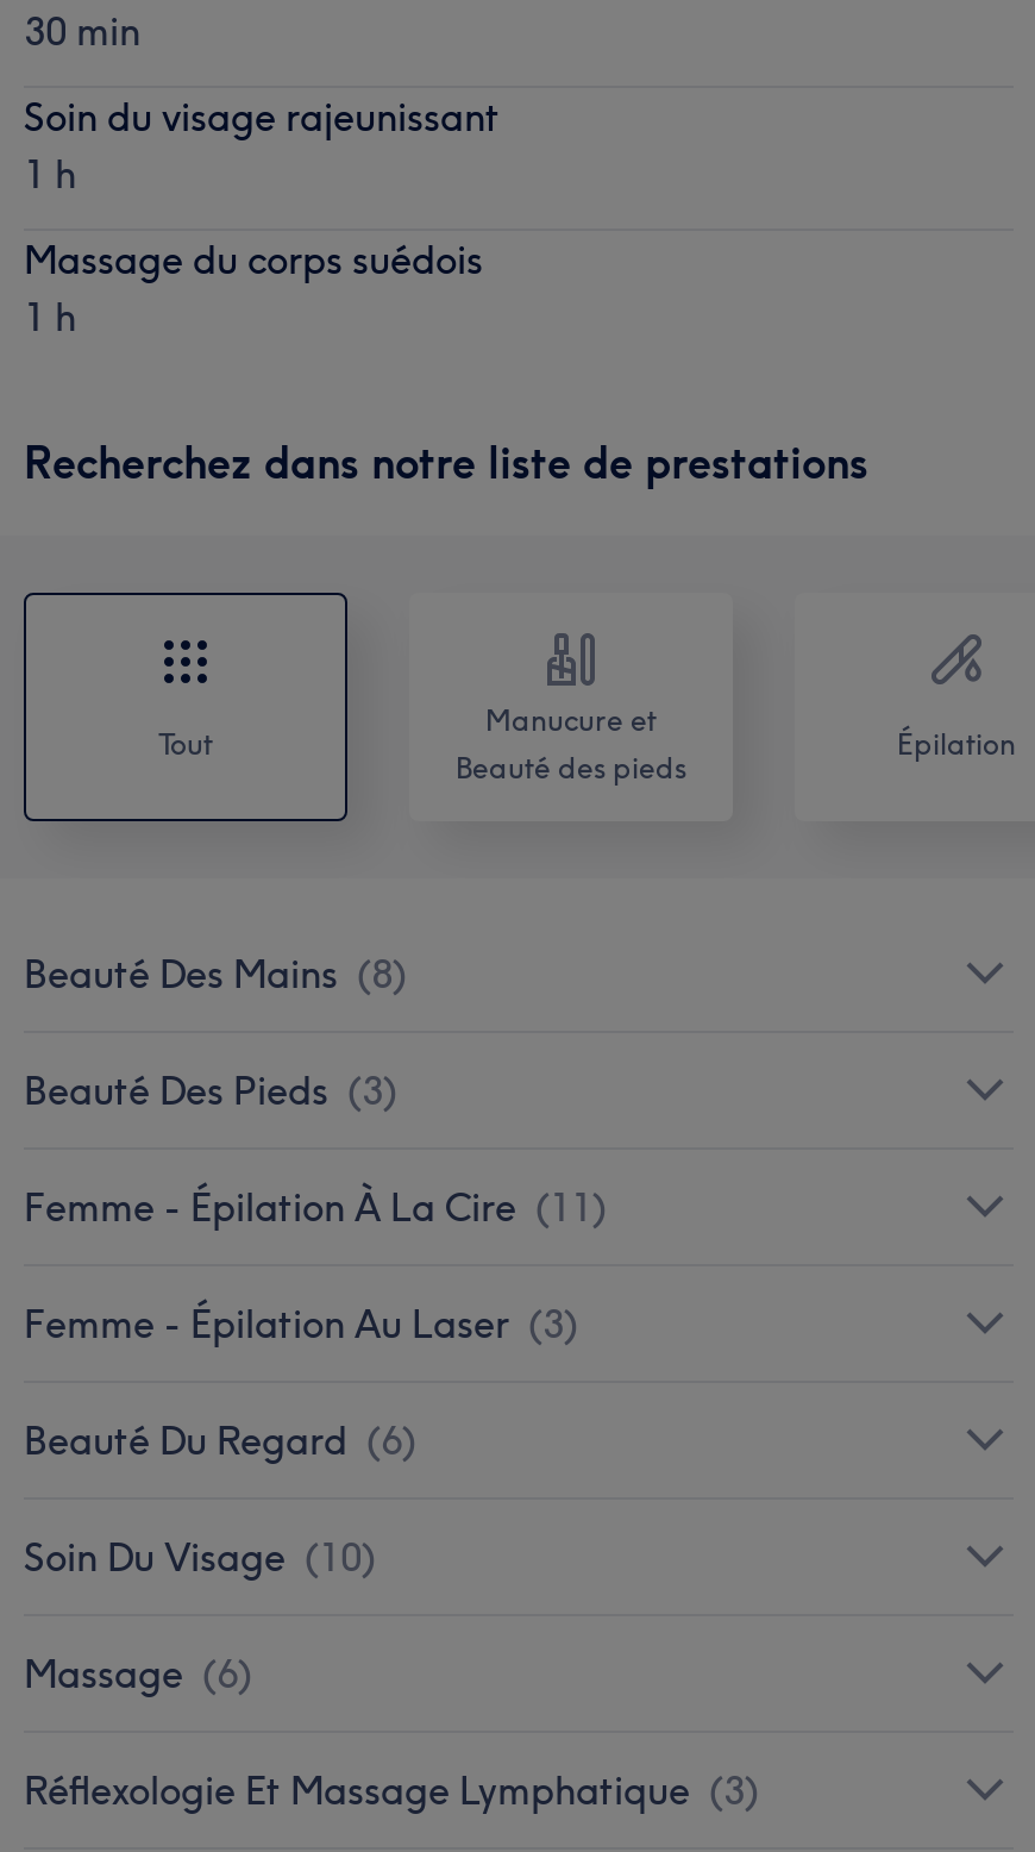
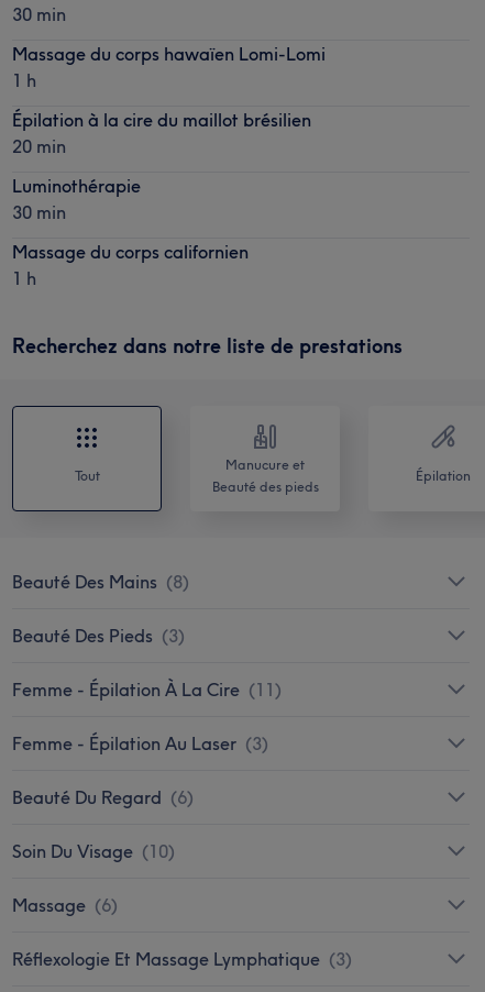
[24,93,500,140] Soin du visage rajeunissant -> [12,43,326,65] Massage du corps hawaïen Lomi-Lomi
[24,236,483,283] Massage du corps suédois -> [12,109,311,263] Épilation à la cire du maillot brésilien | 20 min | Luminothérapie | 30 min | Massage du corps californien

